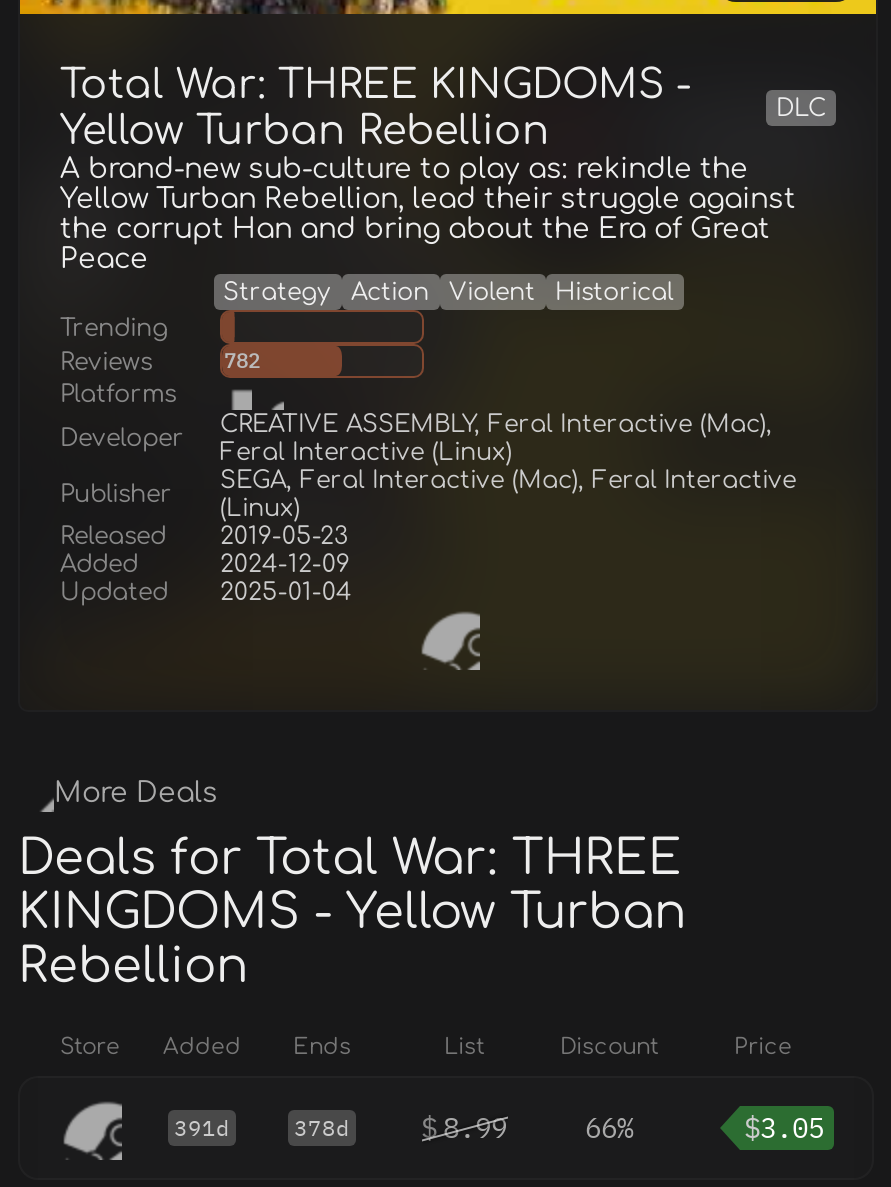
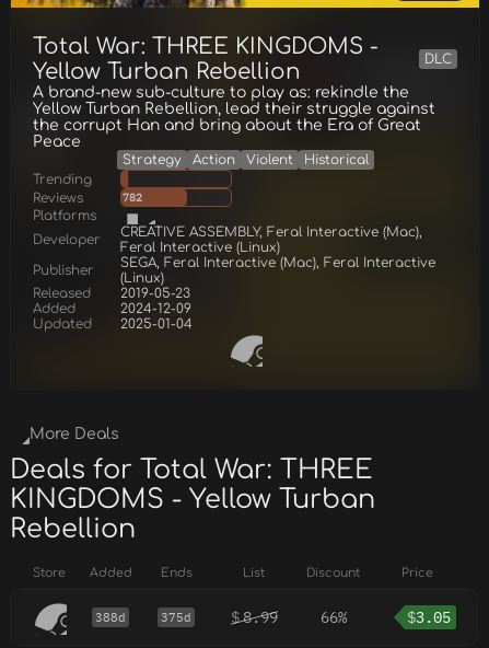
[174,1114,350,1142] 391d | 378d -> [95,610,191,625] 388d | 375d

